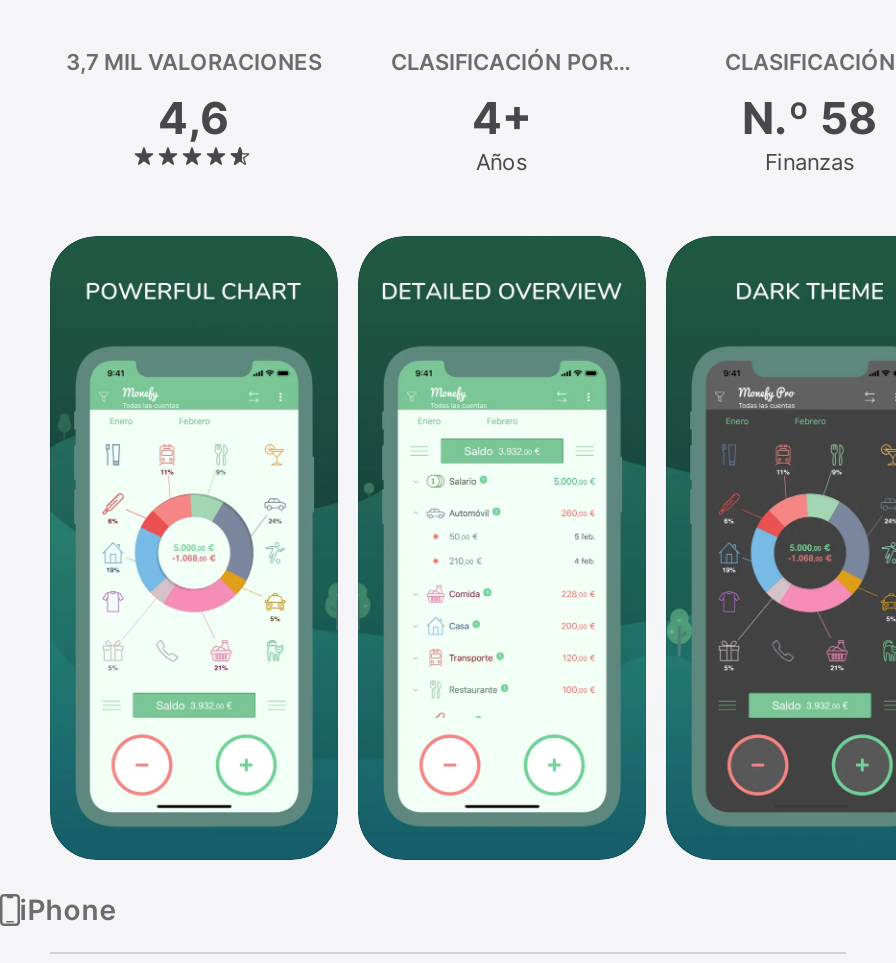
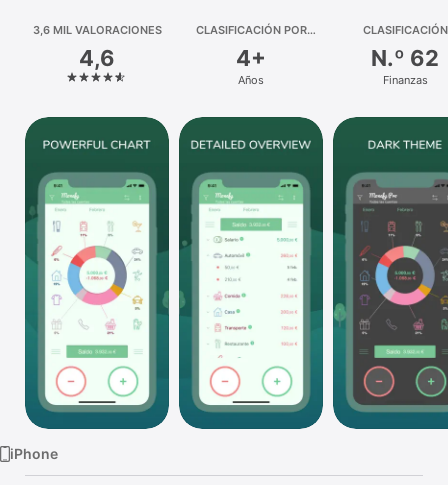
[66,48,322,76] 3,7 MIL VALORACIONES -> [32,23,161,37] 3,6 MIL VALORACIONES
[742,92,878,144] N.º 58 -> [371,45,439,71] N.º 62

